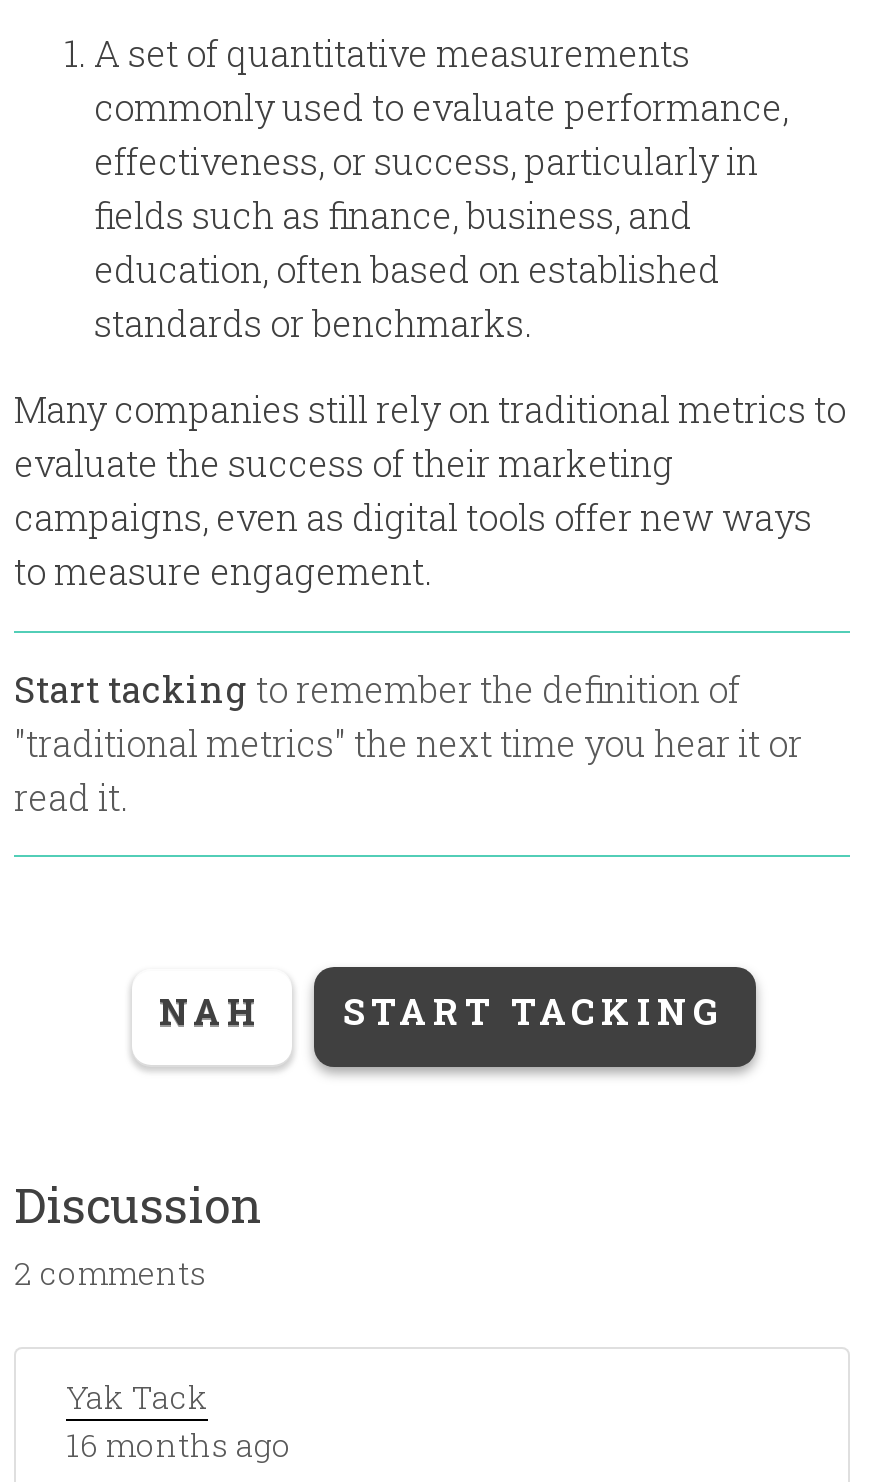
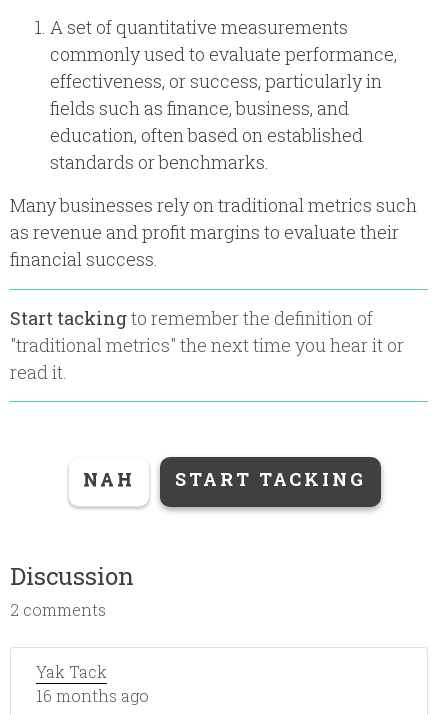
[14,385,846,595] Many companies still rely on traditional metrics to | evaluate the success of their marketing | campaigns, even as digital tools offer new ways | to measure engagement. -> [10,193,417,271] Many businesses rely on traditional metrics such | as revenue and profit margins to evaluate their | financial success.

